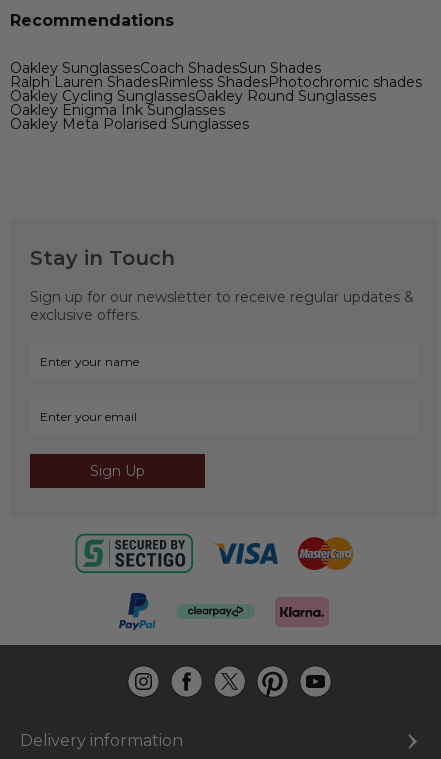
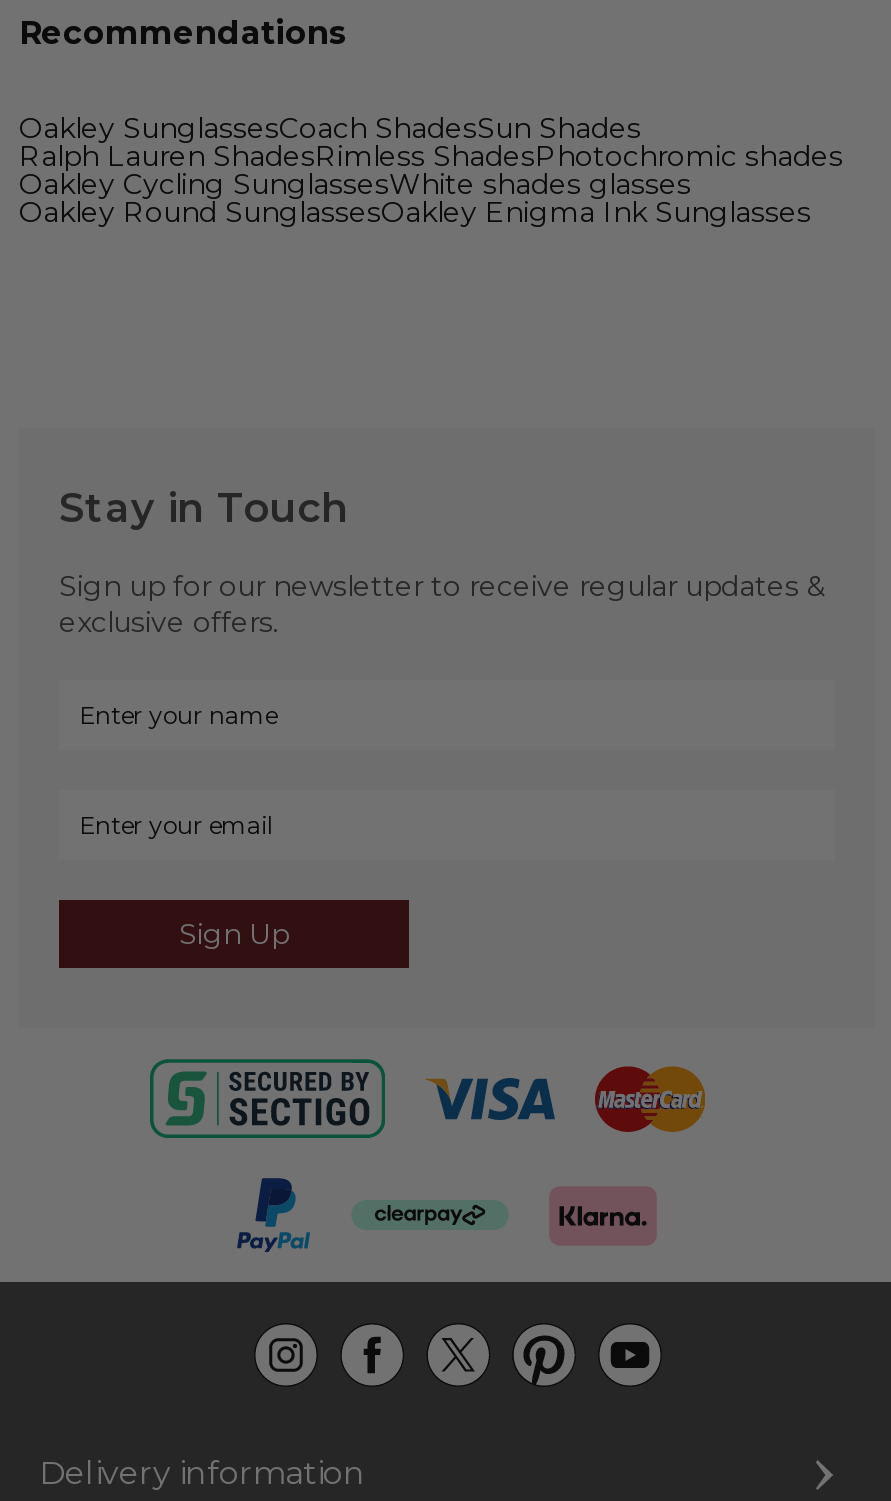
[10,87,376,133] Oakley Cycling SunglassesOakley Round Sunglasses | Oakley Enigma Ink Sunglasses | Oakley Meta Polarised Sunglasses -> [19,166,811,230] Oakley Cycling SunglassesWhite shades glasses | Oakley Round SunglassesOakley Enigma Ink Sunglasses

